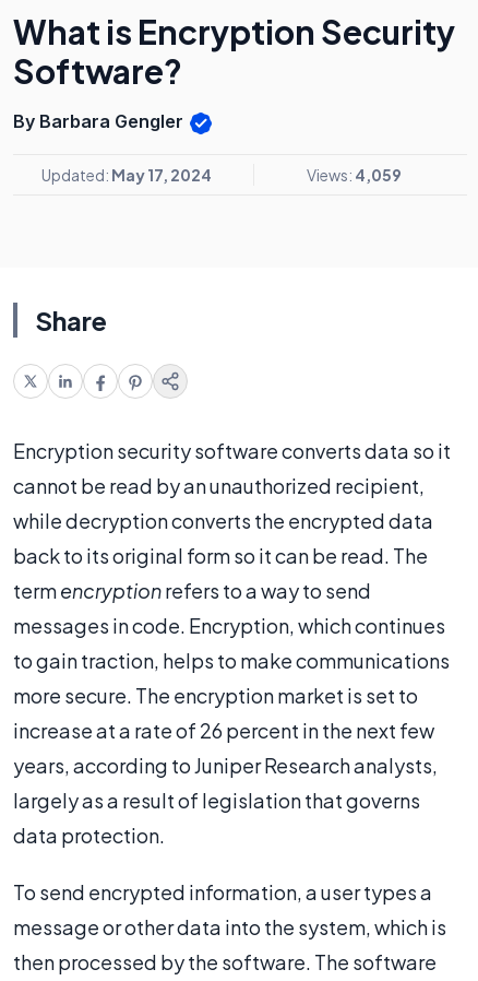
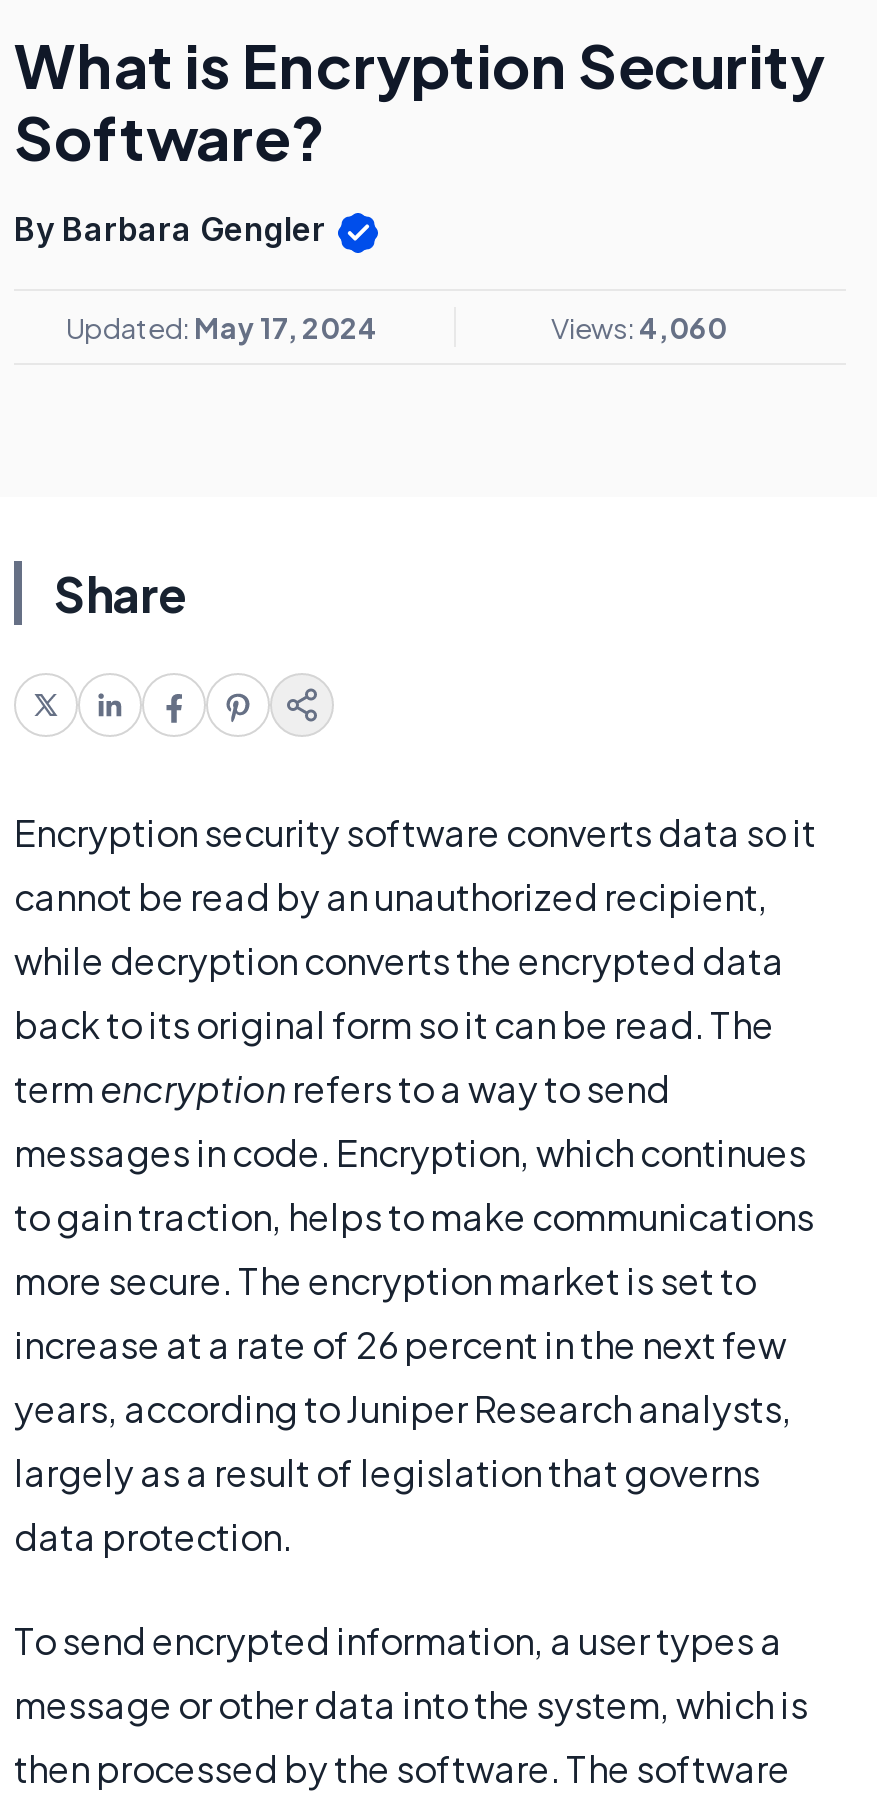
[307,165,402,184] Views: 4,059 -> [551,308,727,344] Views: 4,060

